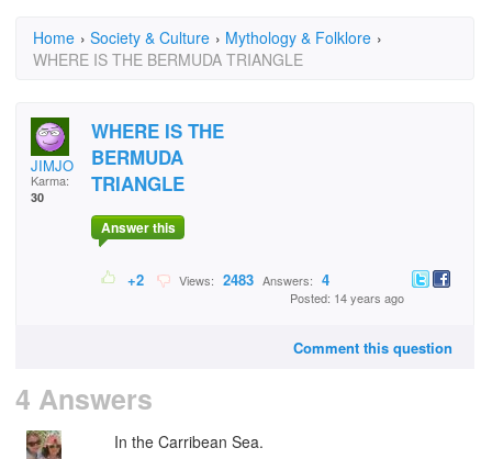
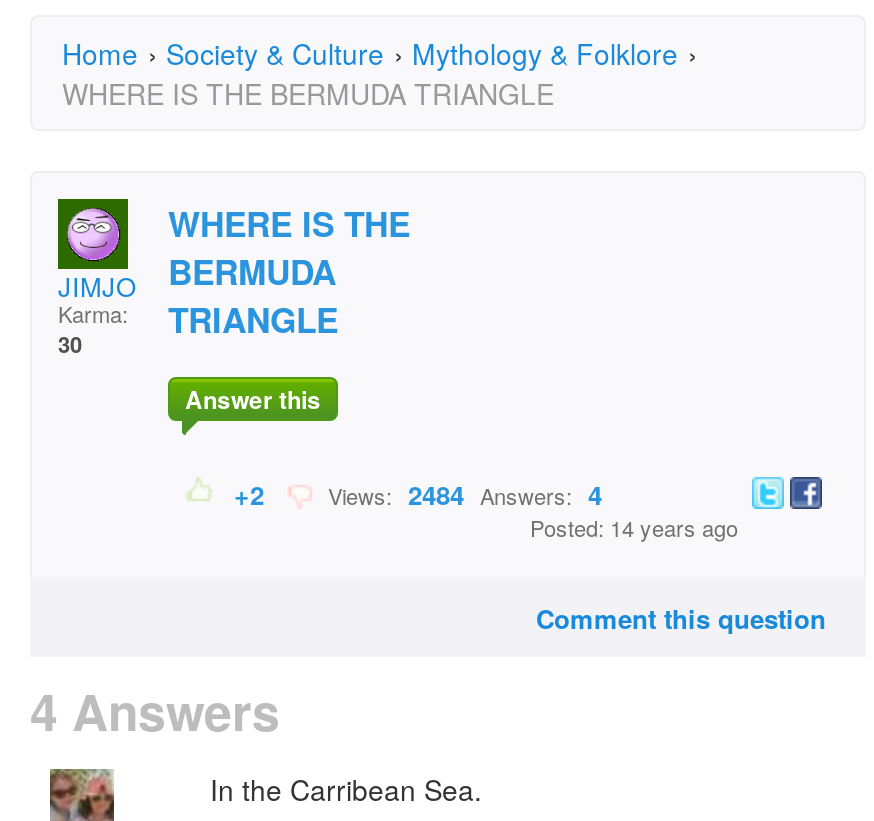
[172,269,329,290] Views: 2483 Answers: 4 -> [316,475,602,513] Views: 2484 Answers: 4

